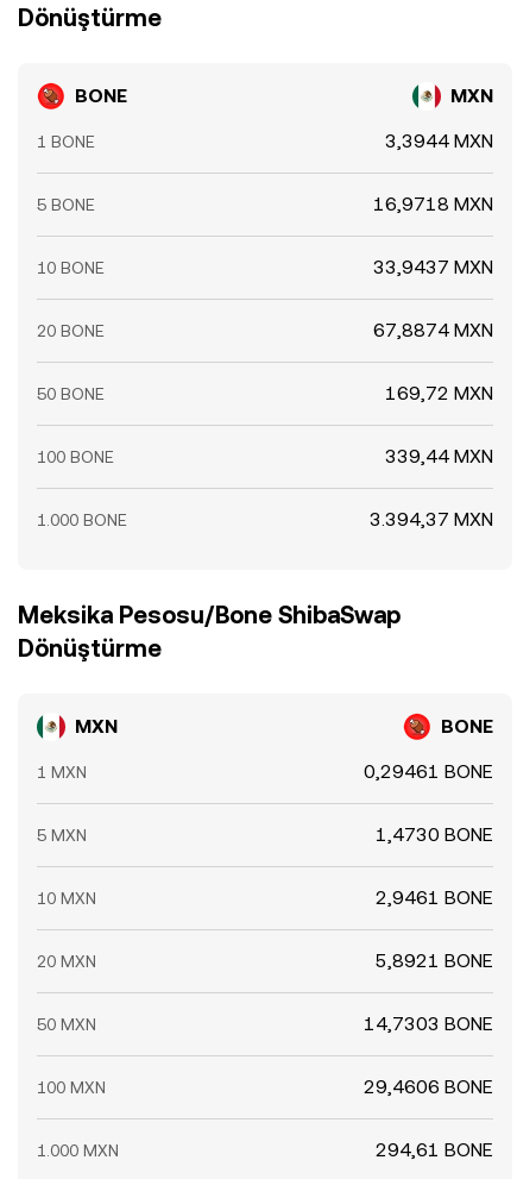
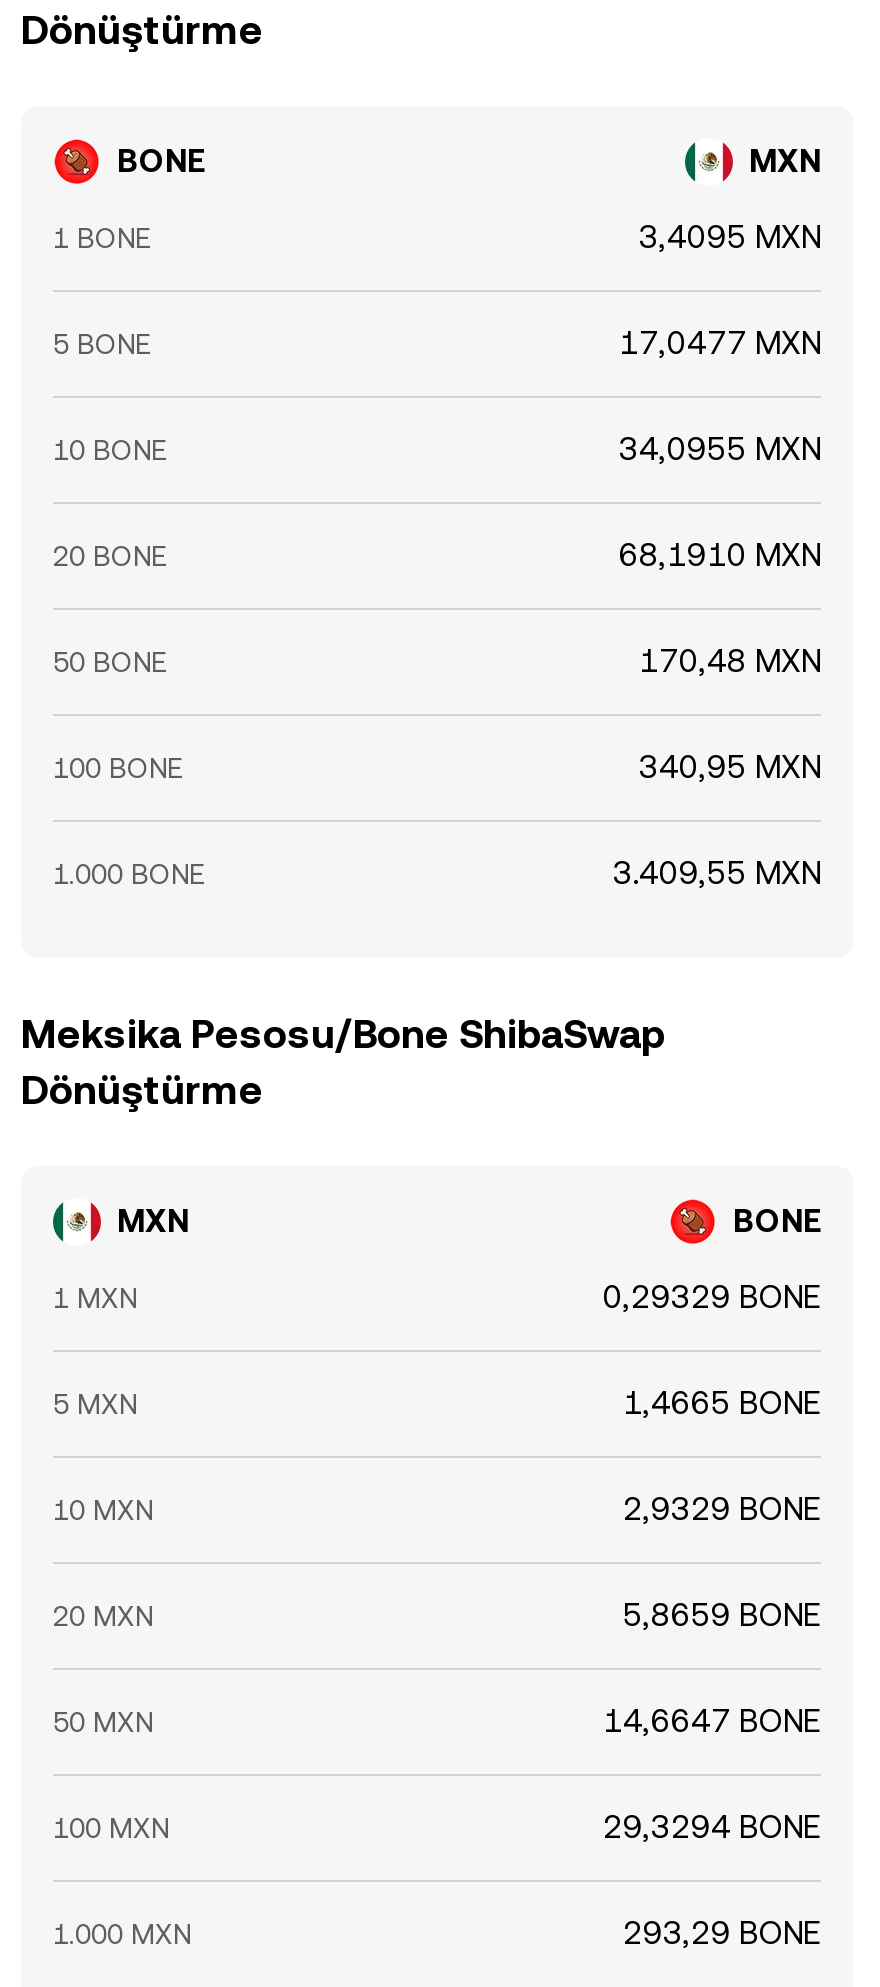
[385,130,493,152] 3,3944 MXN -> [639,218,821,256] 3,4095 MXN
[373,193,493,215] 16,9718 MXN -> [619,324,821,362] 17,0477 MXN
[373,256,493,278] 33,9437 MXN -> [619,430,821,468] 34,0955 MXN
[373,319,493,341] 67,8874 MXN -> [619,536,821,574] 68,1910 MXN
[385,382,493,405] 169,72 MXN -> [639,642,821,680] 170,48 MXN
[385,445,493,468] 339,44 MXN -> [639,748,821,786] 340,95 MXN
[370,508,493,531] 3.394,37 MXN -> [613,854,821,892] 3.409,55 MXN
[364,760,493,783] 0,29461 BONE -> [603,1278,821,1316] 0,29329 BONE
[376,823,493,846] 1,4730 BONE -> [623,1384,821,1422] 1,4665 BONE
[376,886,493,909] 2,9461 BONE -> [623,1490,821,1528] 2,9329 BONE
[376,949,493,972] 5,8921 BONE -> [623,1596,821,1634] 5,8659 BONE
[364,1012,493,1035] 14,7303 BONE -> [603,1702,821,1740] 14,6647 BONE
[364,1075,493,1098] 29,4606 BONE -> [603,1808,821,1846] 29,3294 BONE
[376,1139,493,1161] 294,61 BONE -> [623,1914,821,1952] 293,29 BONE

